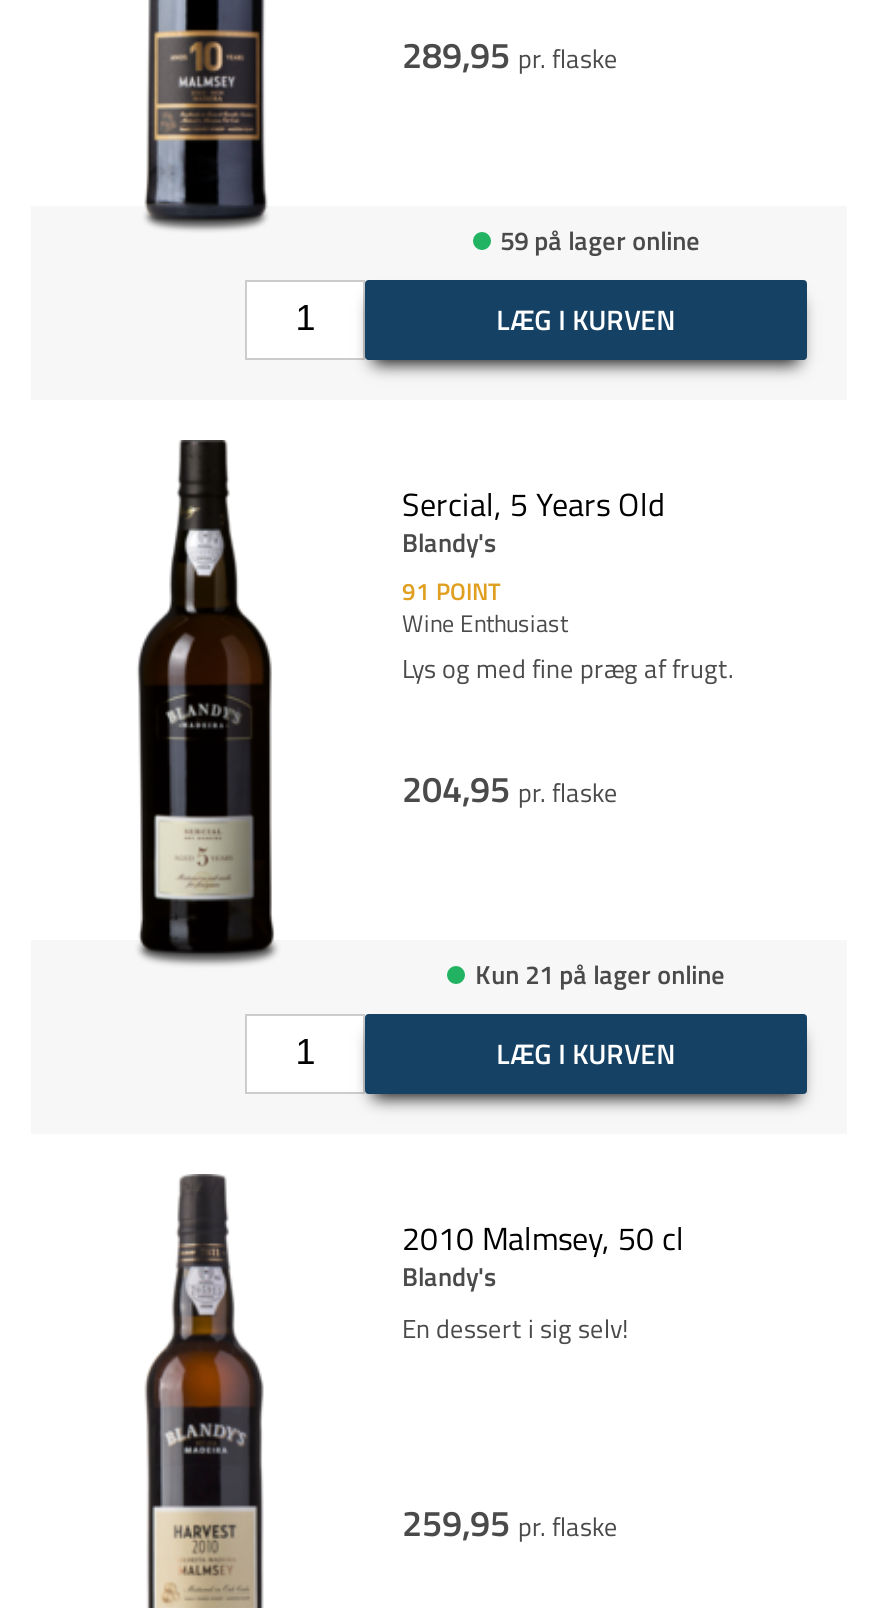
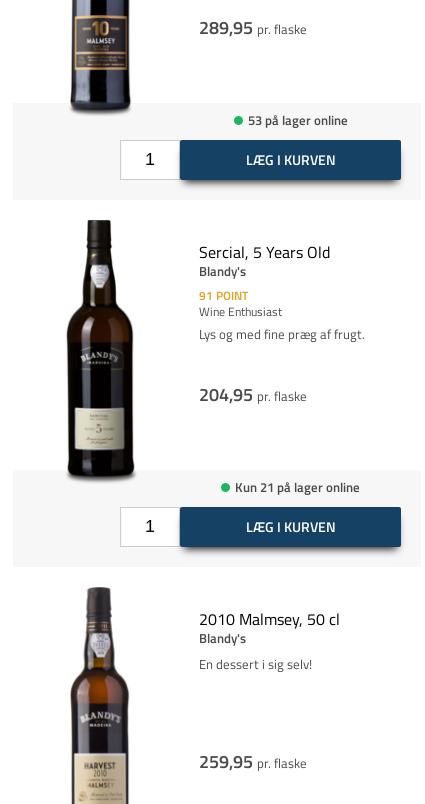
[500,221,700,261] 59 på lager online -> [248,110,348,130] 53 på lager online

